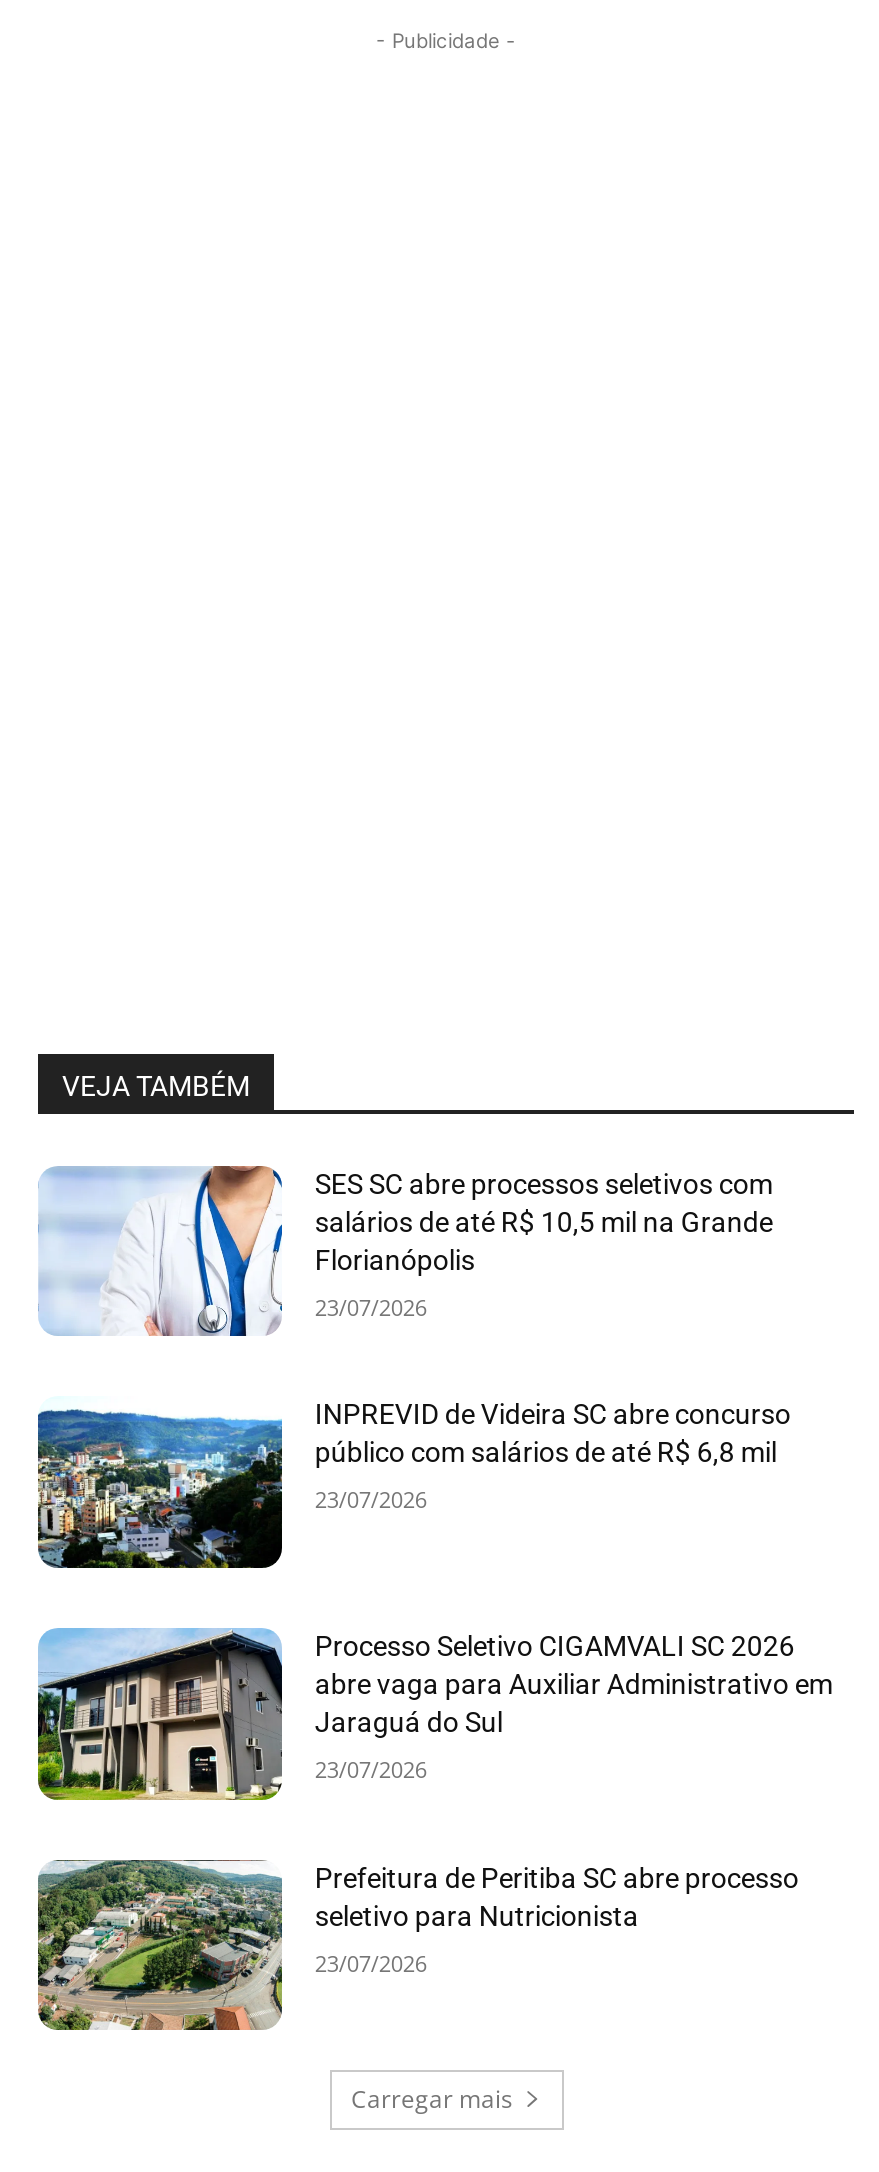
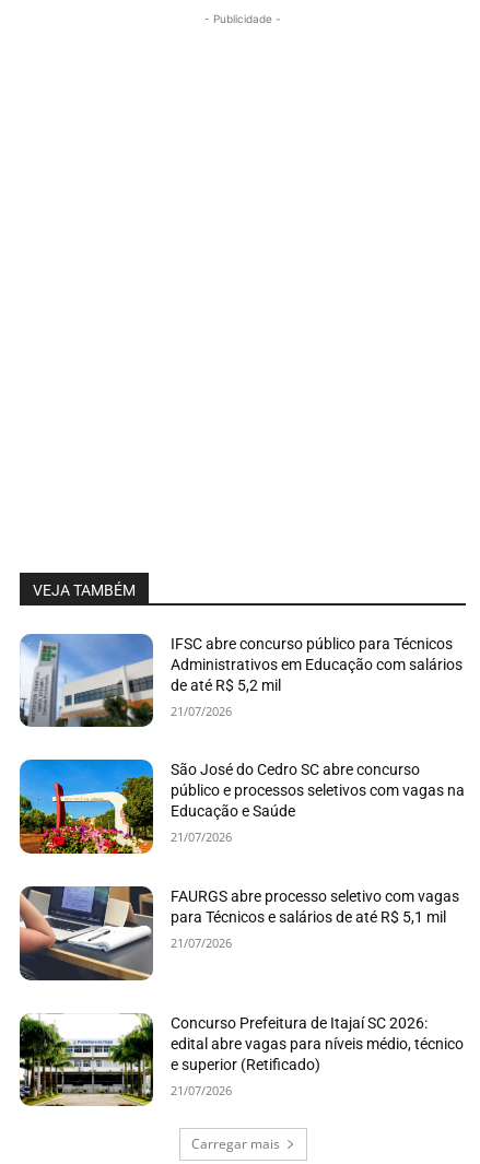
[38,1164,773,1338] [image] | SES SC abre processos seletivos com | salários de até R$ 10,5 mil na Grande | Florianópolis -> [19,633,463,728] [image] | IFSC abre concurso público para Técnicos | Administrativos em Educação com salários | de até R$ 5,2 mil
[315,1292,427,1322] 23/07/2026 -> [171,703,232,719] 21/07/2026
[36,1396,791,1570] [image] | INPREVID de Videira SC abre concurso | público com salários de até R$ 6,8 mil -> [19,759,465,855] [image] | São José do Cedro SC abre concurso | público e processos seletivos com vagas na | Educação e Saúde
[315,1485,427,1515] 23/07/2026 -> [171,829,232,845] 21/07/2026
[36,1628,833,1802] [image] | Processo Seletivo CIGAMVALI SC 2026 | abre vaga para Auxiliar Administrativo em | Jaraguá do Sul -> [19,885,460,981] [image] | FAURGS abre processo seletivo com vagas | para Técnicos e salários de até R$ 5,1 mil
[315,1754,427,1784] 23/07/2026 -> [171,935,232,951] 21/07/2026
[36,1858,799,2032] [image] | Prefeitura de Peritiba SC abre processo | seletivo para Nutricionista -> [19,1013,464,1107] [image] | Concurso Prefeitura de Itajaí SC 2026: | edital abre vagas para níveis médio, técnico | e superior (Retificado)
[315,1948,427,1978] 23/07/2026 -> [171,1082,232,1098] 21/07/2026

